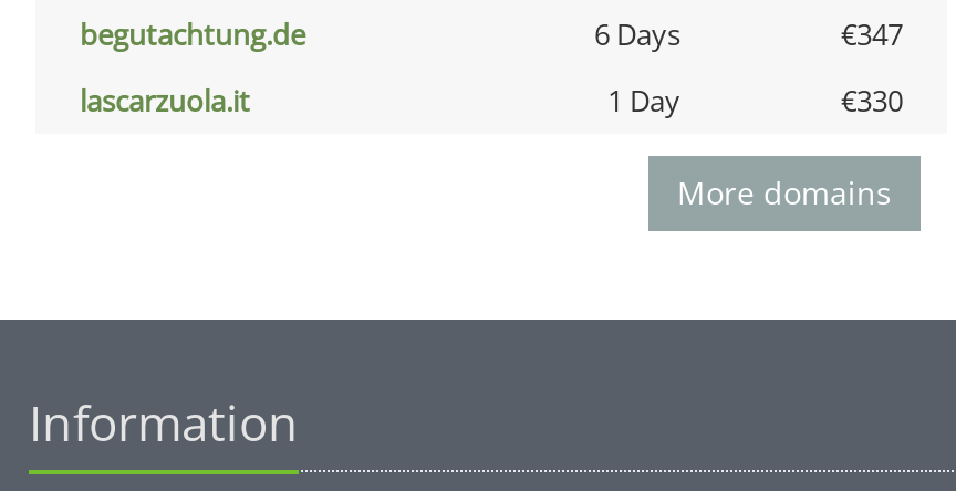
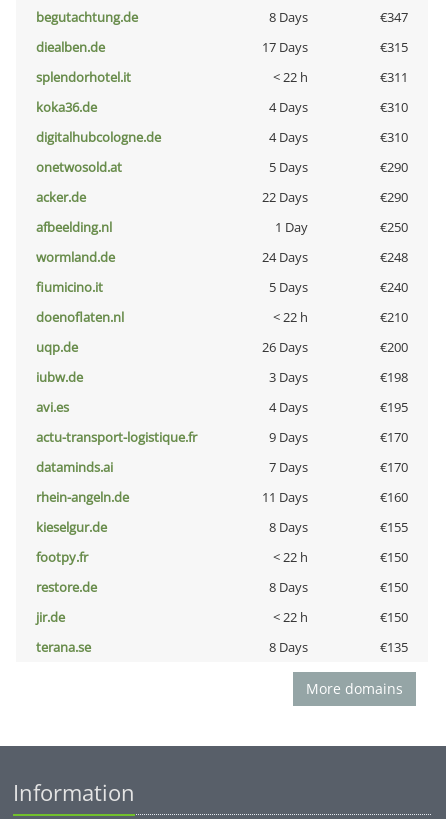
[594,14,680,54] 6 Days -> [268,8,307,26] 8 Days
[80,81,250,121] lascarzuola.it -> [36,38,408,236] diealben.de | 17 Days | €315 | splendorhotel.it | < 22 h | €311 | koka36.de | 4 Days | €310 | digitalhubcologne.de | 4 Days | €310 | onetwosold.at | 5 Days | €290 | acker.de | 22 Days | €290 | afbeelding.nl
[841,81,903,121] €330 -> [36,218,408,656] €250 | wormland.de | 24 Days | €248 | fiumicino.it | 5 Days | €240 | doenoflaten.nl | < 22 h | €210 | uqp.de | 26 Days | €200 | iubw.de | 3 Days | €198 | avi.es | 4 Days | €195 | actu-transport-logistique.fr | 9 Days | €170 | dataminds.ai | 7 Days | €170 | rhein-angeln.de | 11 Days | €160 | kieselgur.de | 8 Days | €155 | footpy.fr | < 22 h | €150 | restore.de | 8 Days | €150 | jir.de | < 22 h | €150 | terana.se | 8 Days | €135

